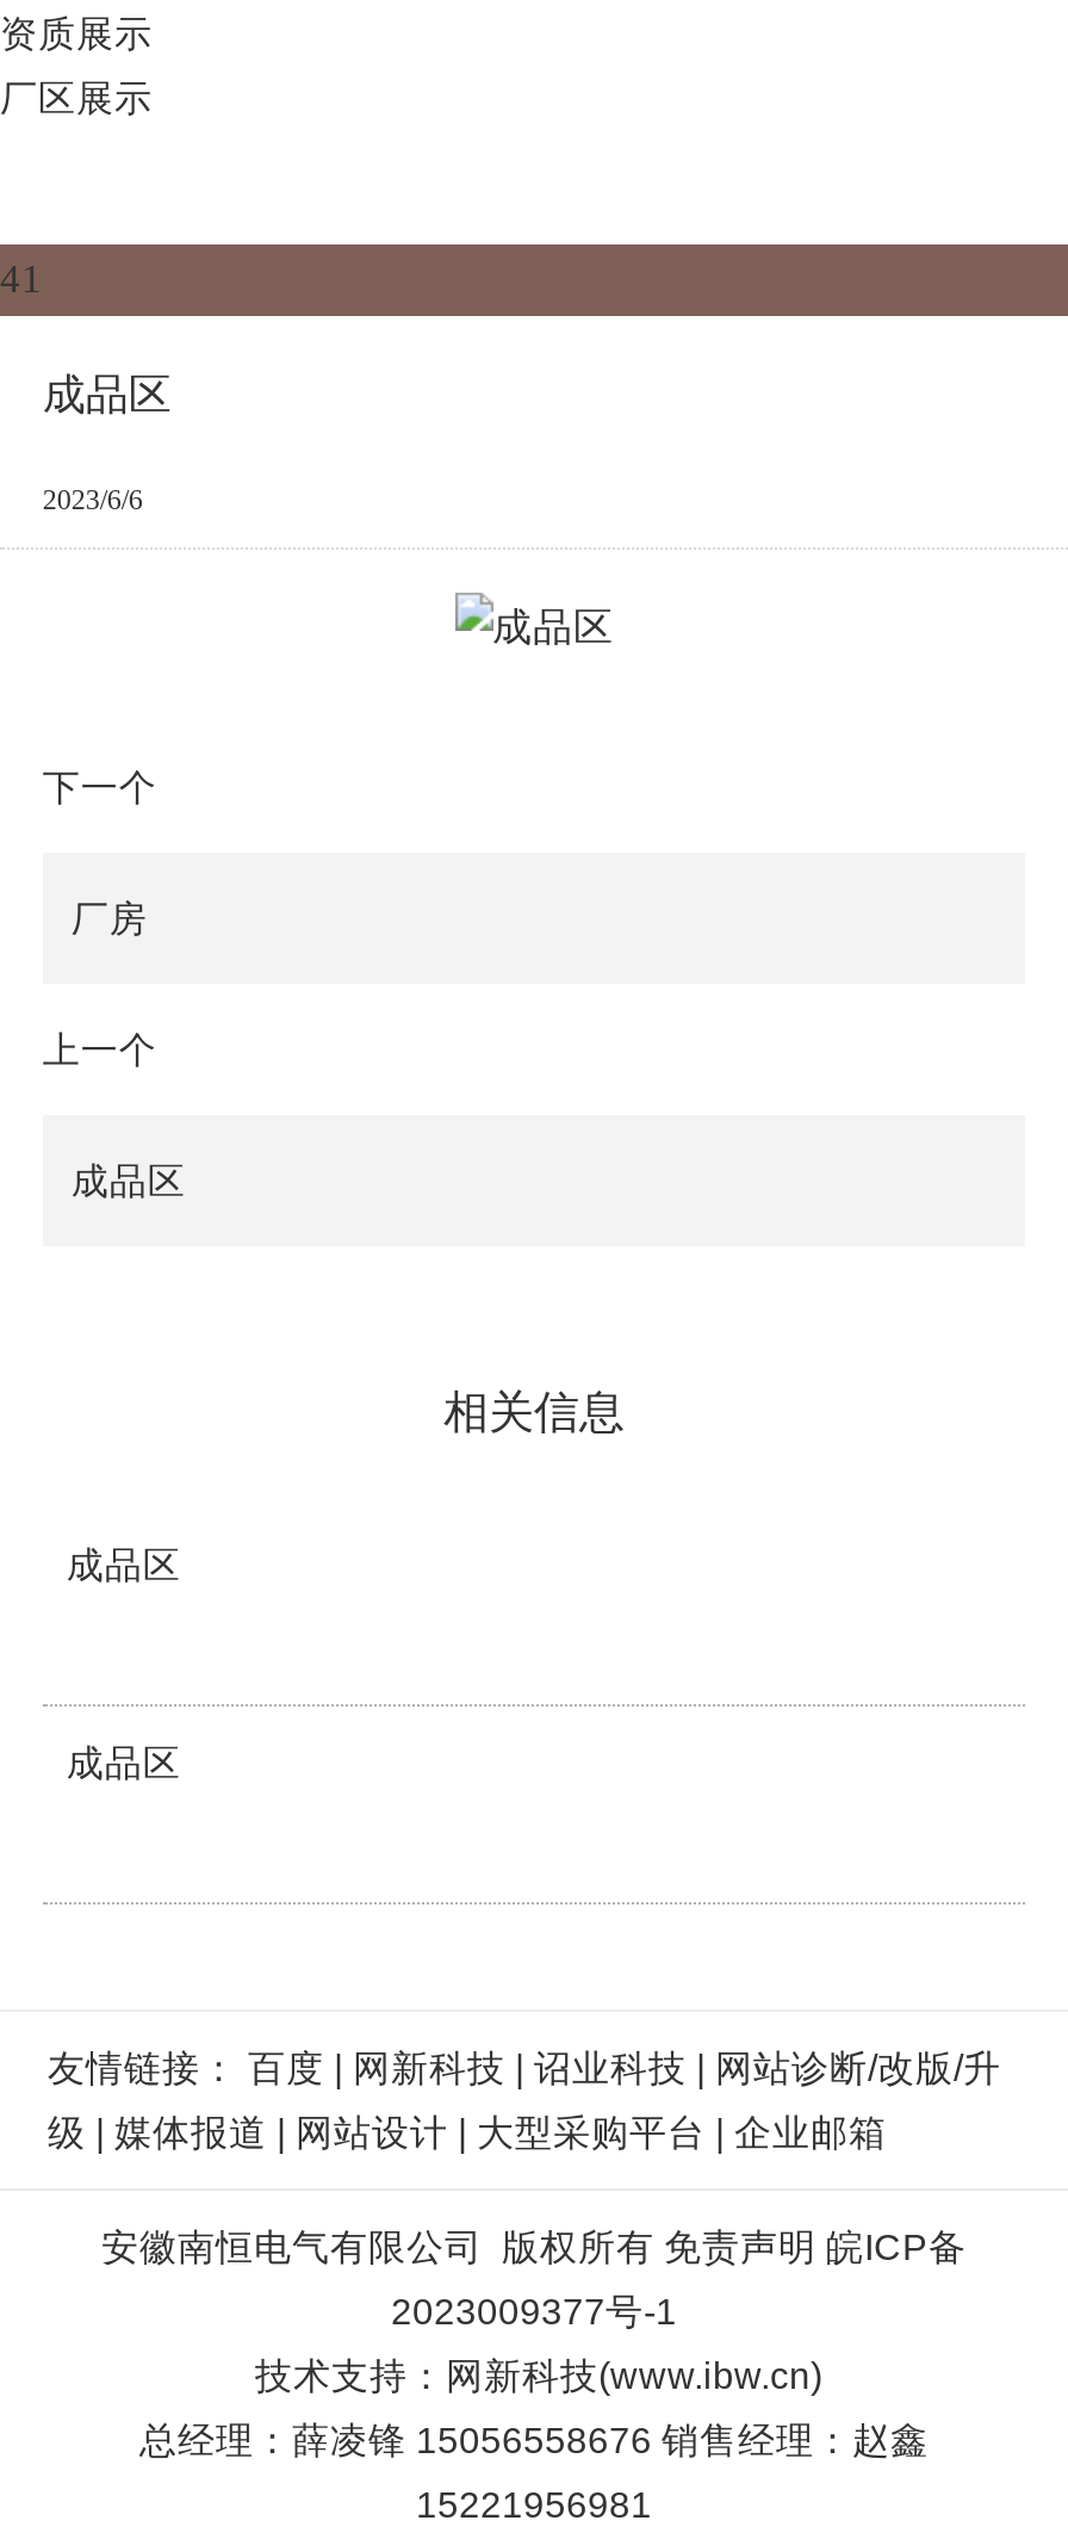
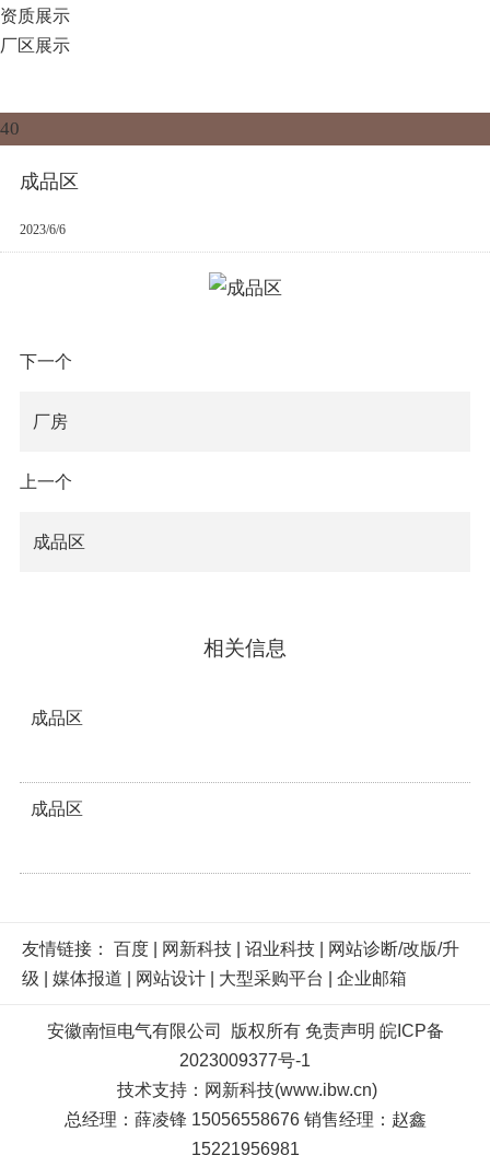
[0,255,43,301] 41 -> [0,118,20,138] 40

